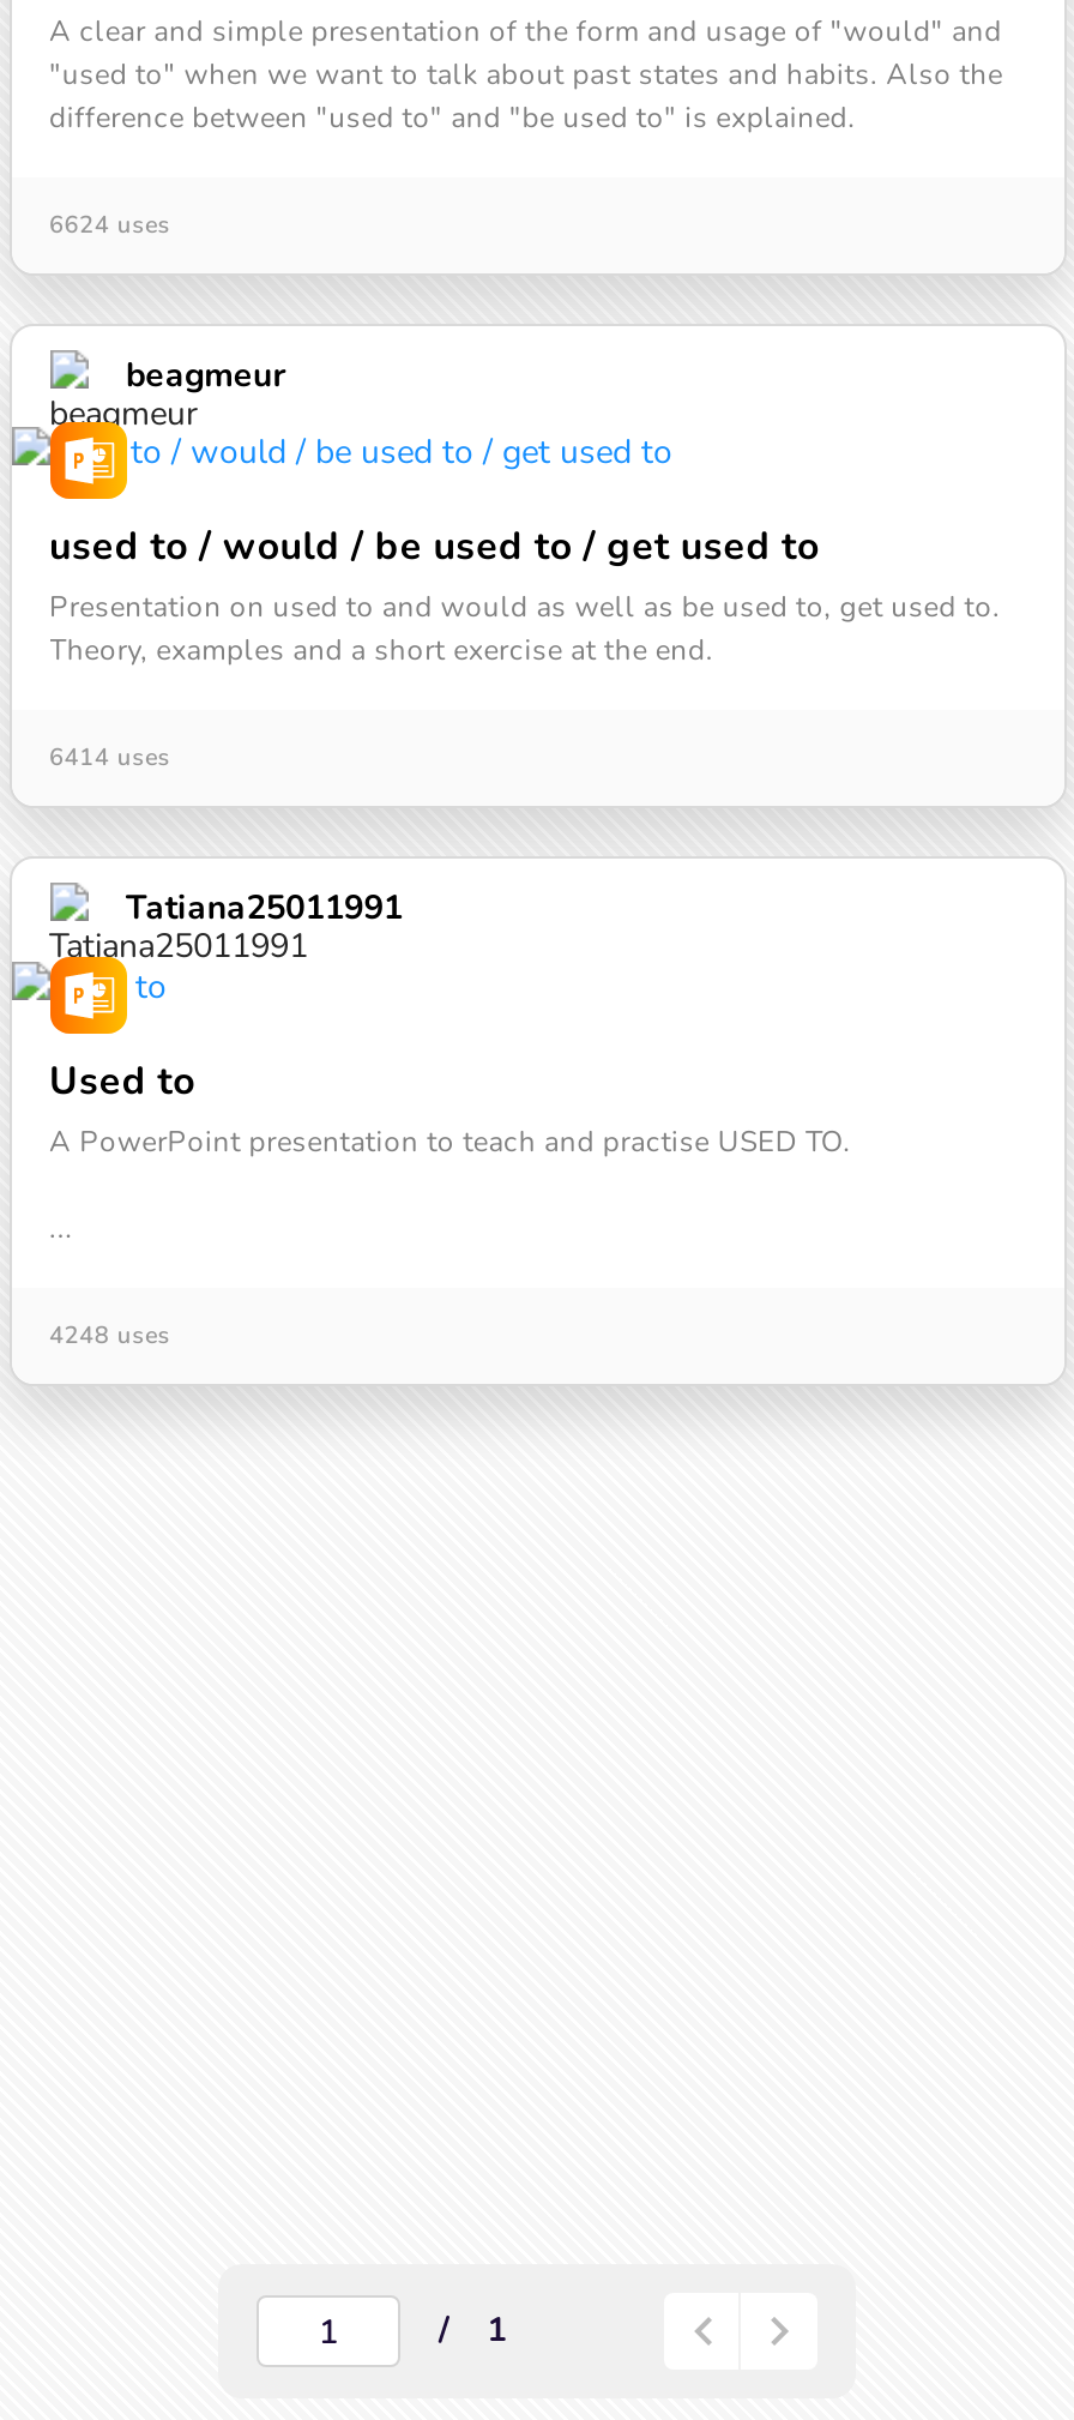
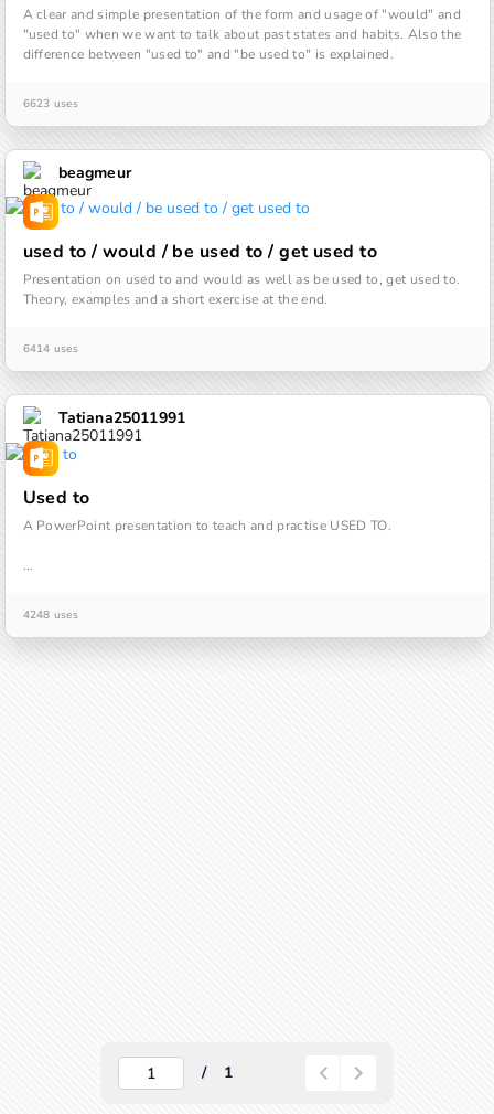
[49,208,170,242] 6624 uses -> [23,96,78,111] 6623 uses

